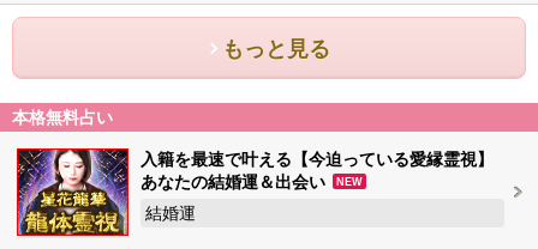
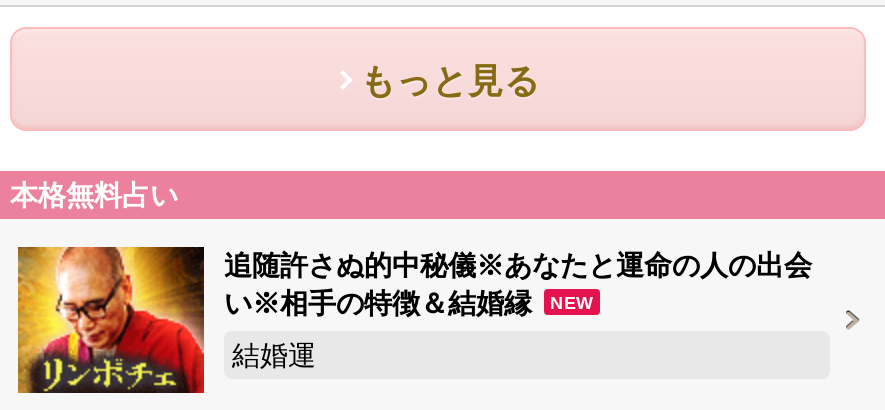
[16,147,494,237] [image] | 入籍を最速で叶える【今迫っている愛縁霊視】 | あなたの結婚運＆出会い -> [16,245,812,395] [image] | 追随許さぬ的中秘儀※あなたと運命の人の出会 | い※相手の特徴＆結婚縁

